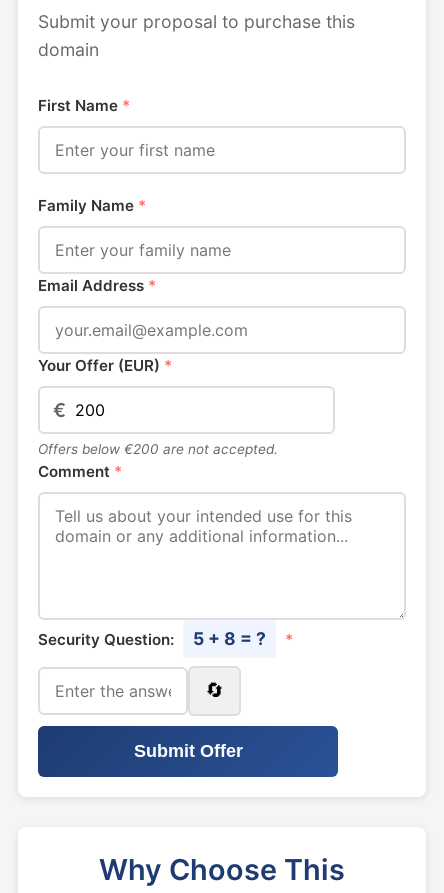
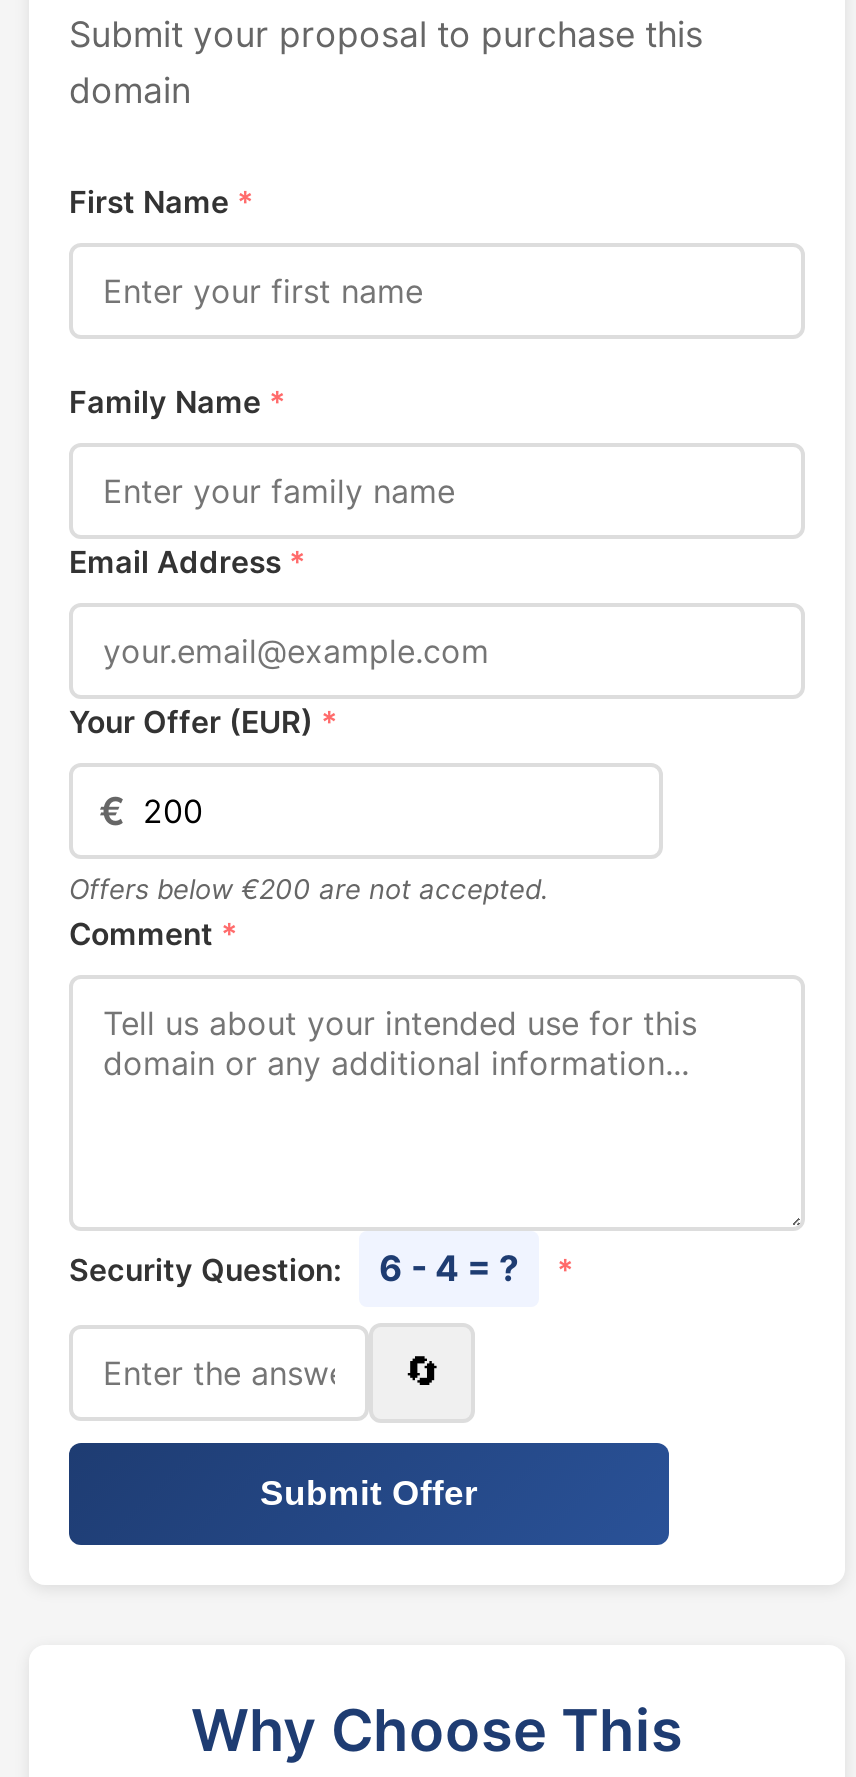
[193,628,266,649] 5 + 8 = ? -> [379,1247,519,1289] 6 - 4 = ?

